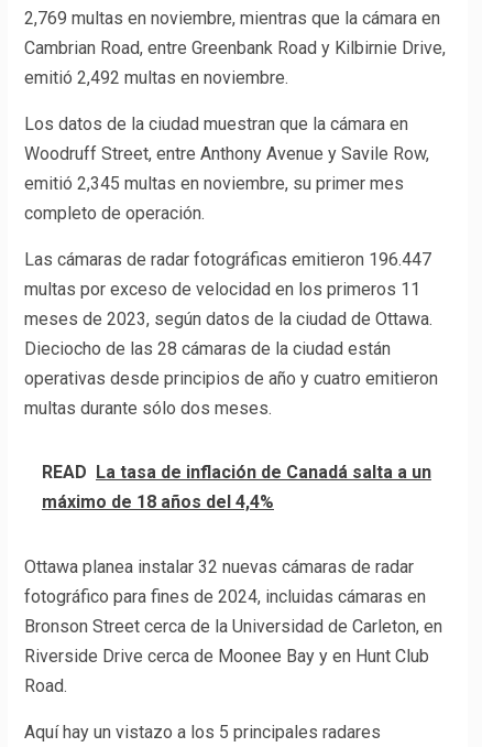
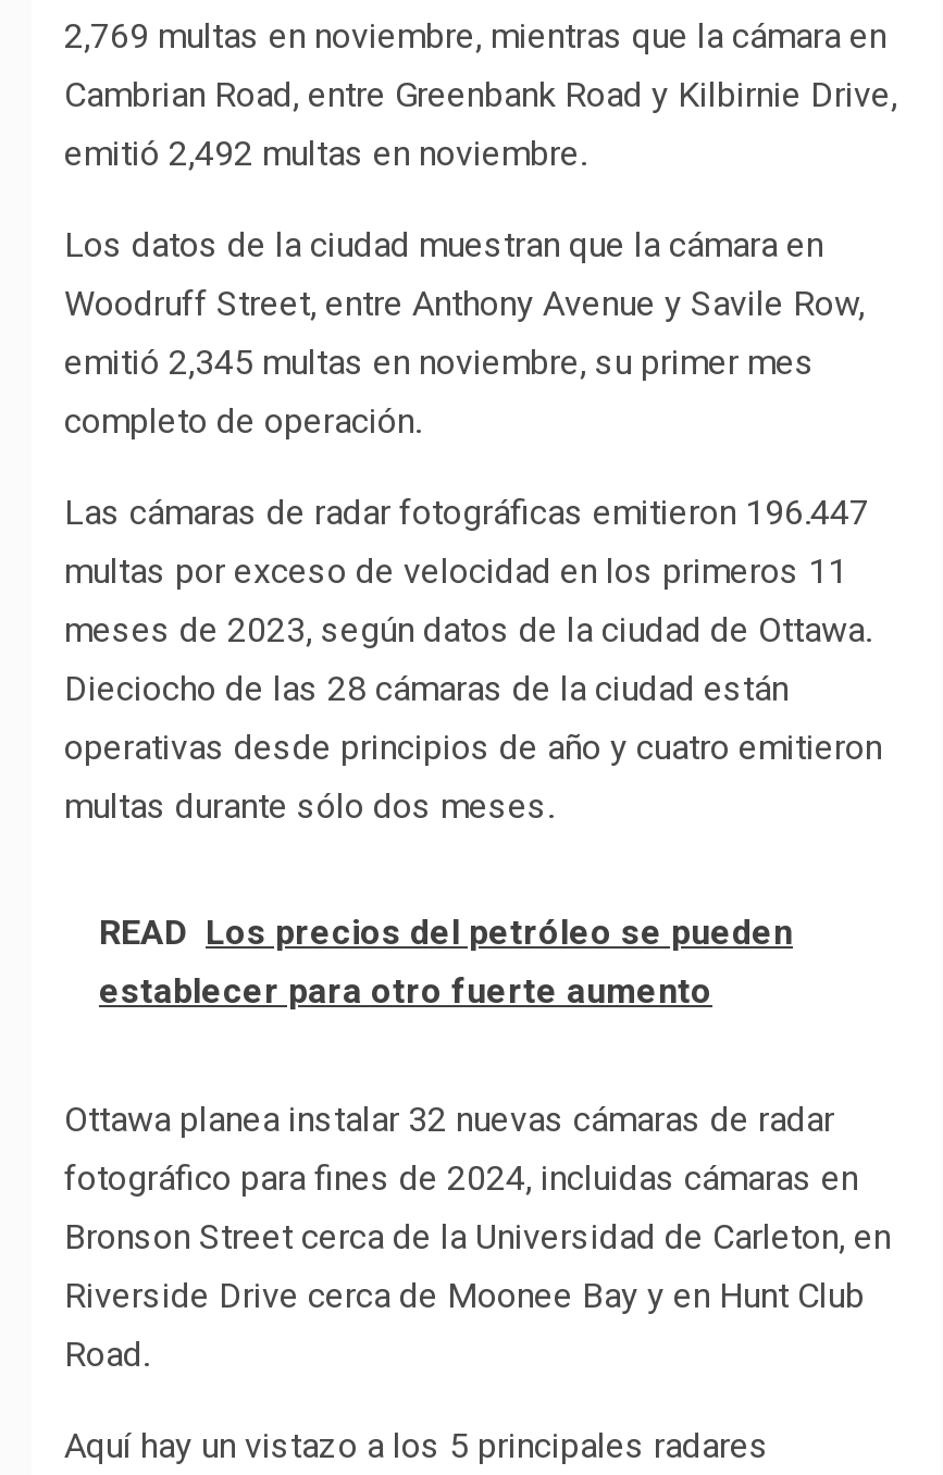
[42,461,431,512] READ La tasa de inflación de Canadá salta a un | máximo de 18 años del 4,4% -> [99,910,793,1011] READ Los precios del petróleo se pueden | establecer para otro fuerte aumento

